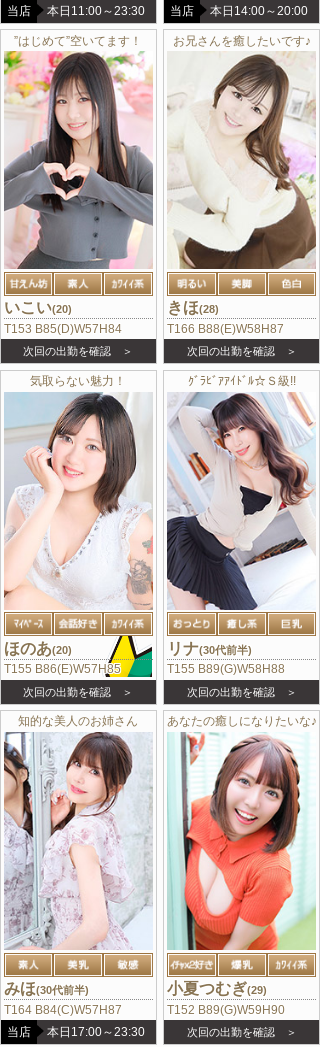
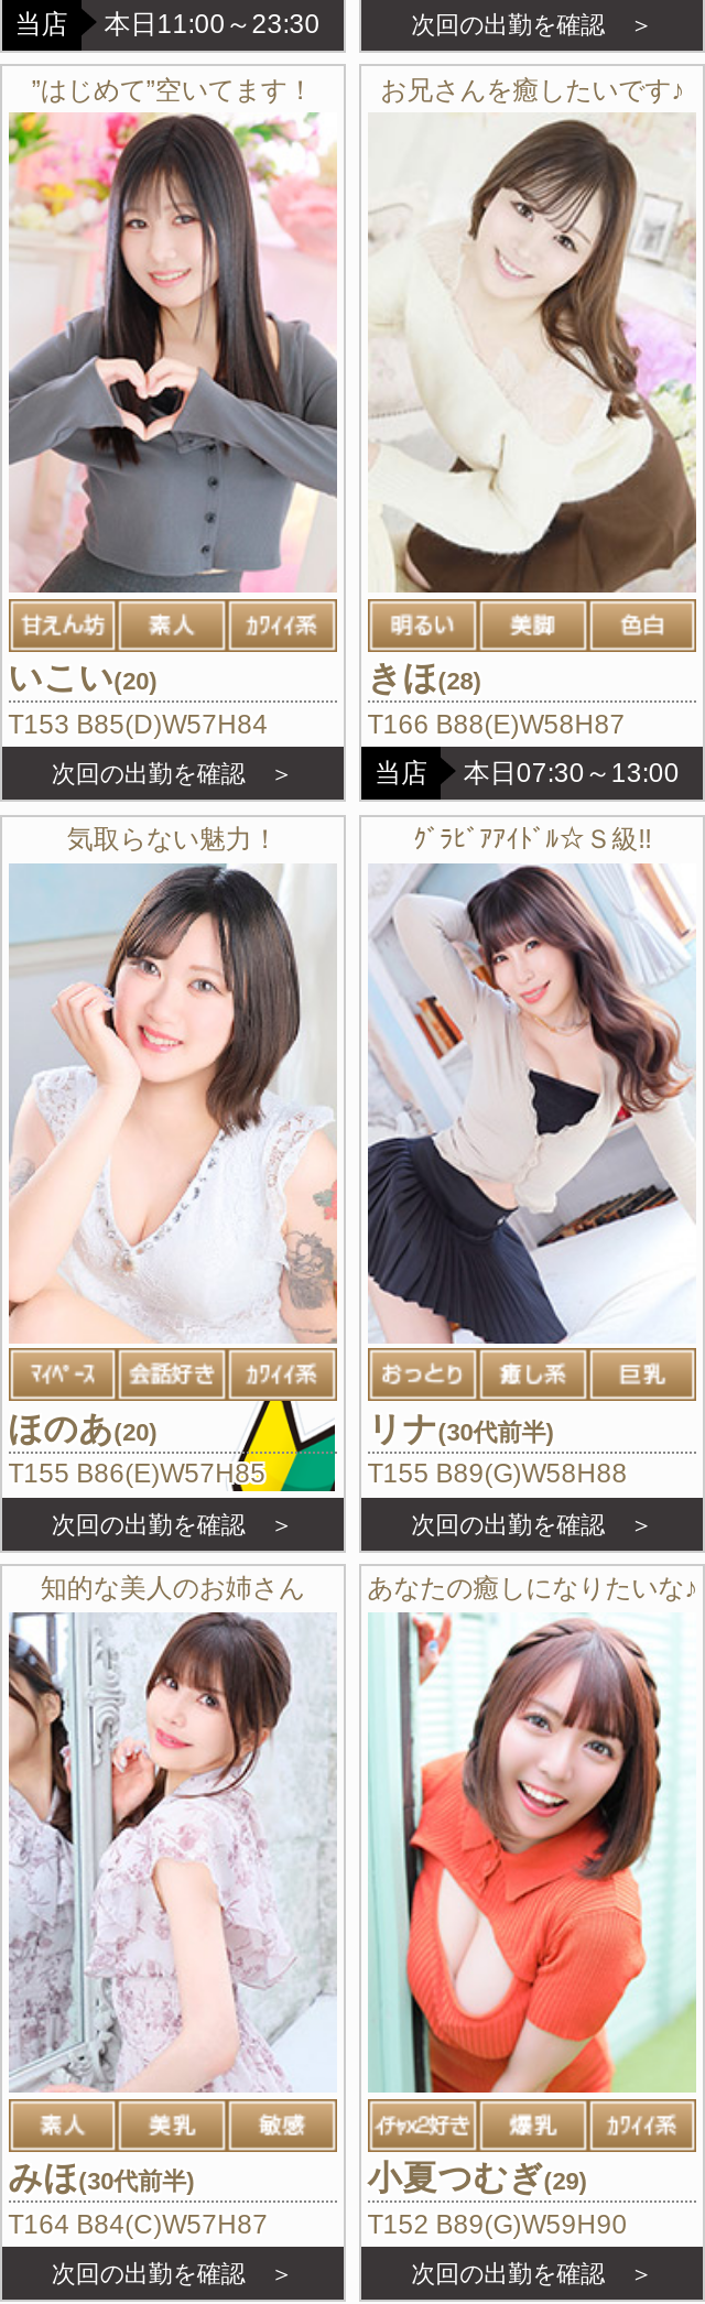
[170,4,308,18] 当店 | 本日14:00～20:00 -> [411,11,653,37] 次回の出勤を確認 ＞
[187,345,297,357] 次回の出勤を確認 ＞ -> [375,759,679,789] 当店 | 本日07:30～13:00
[7,1025,145,1039] 当店 | 本日17:00～23:30 -> [52,2260,294,2287] 次回の出勤を確認 ＞

